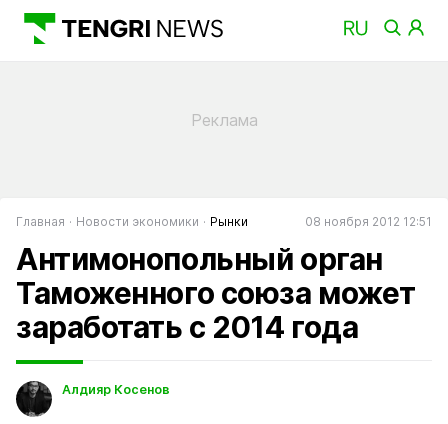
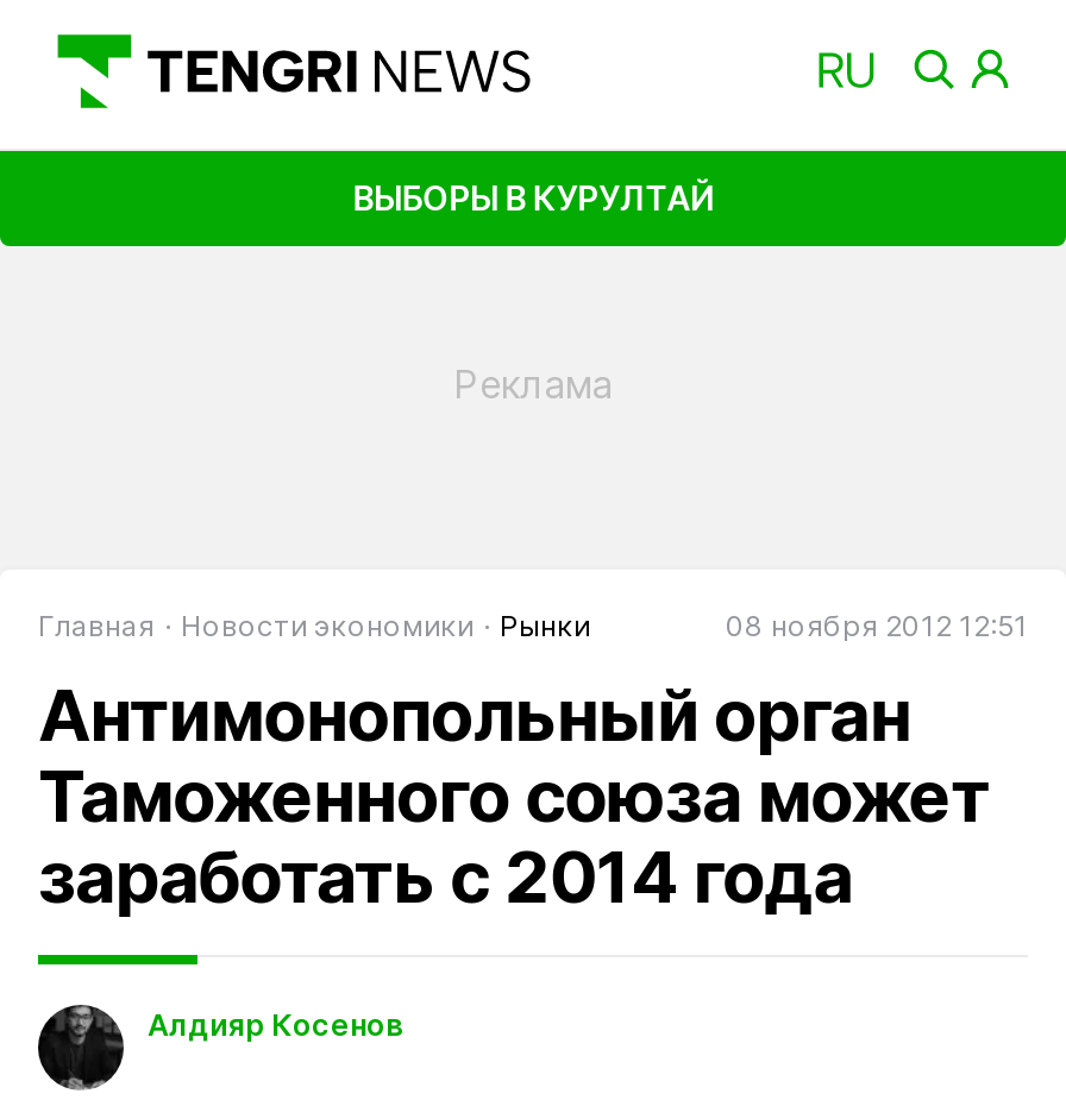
none -> [353,176,713,217] ВЫБОРЫ В КУРУЛТАЙ

